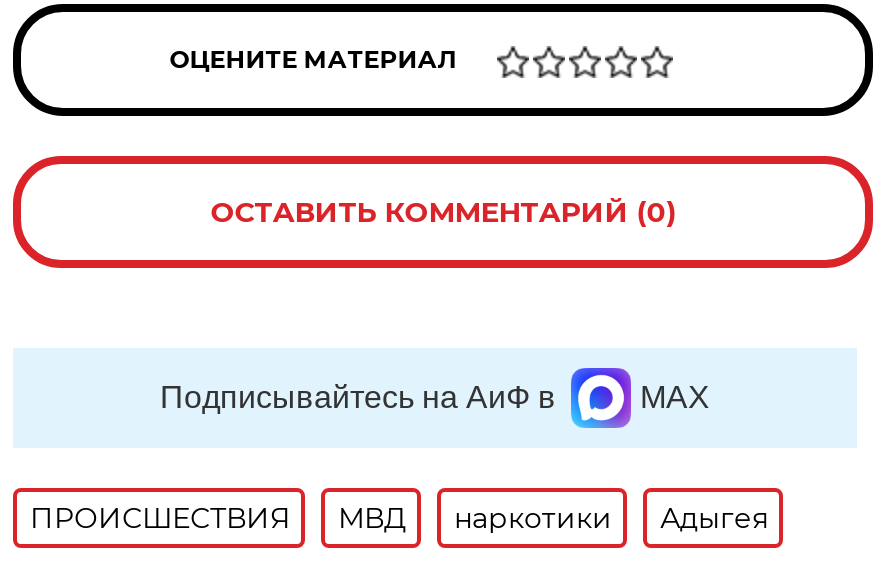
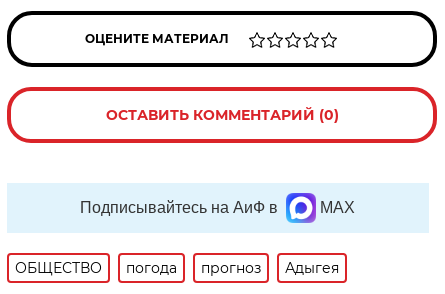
[30,500,612,536] ПРОИСШЕСТВИЯ | МВД | наркотики -> [15,259,261,277] ОБЩЕСТВО | погода | прогноз

